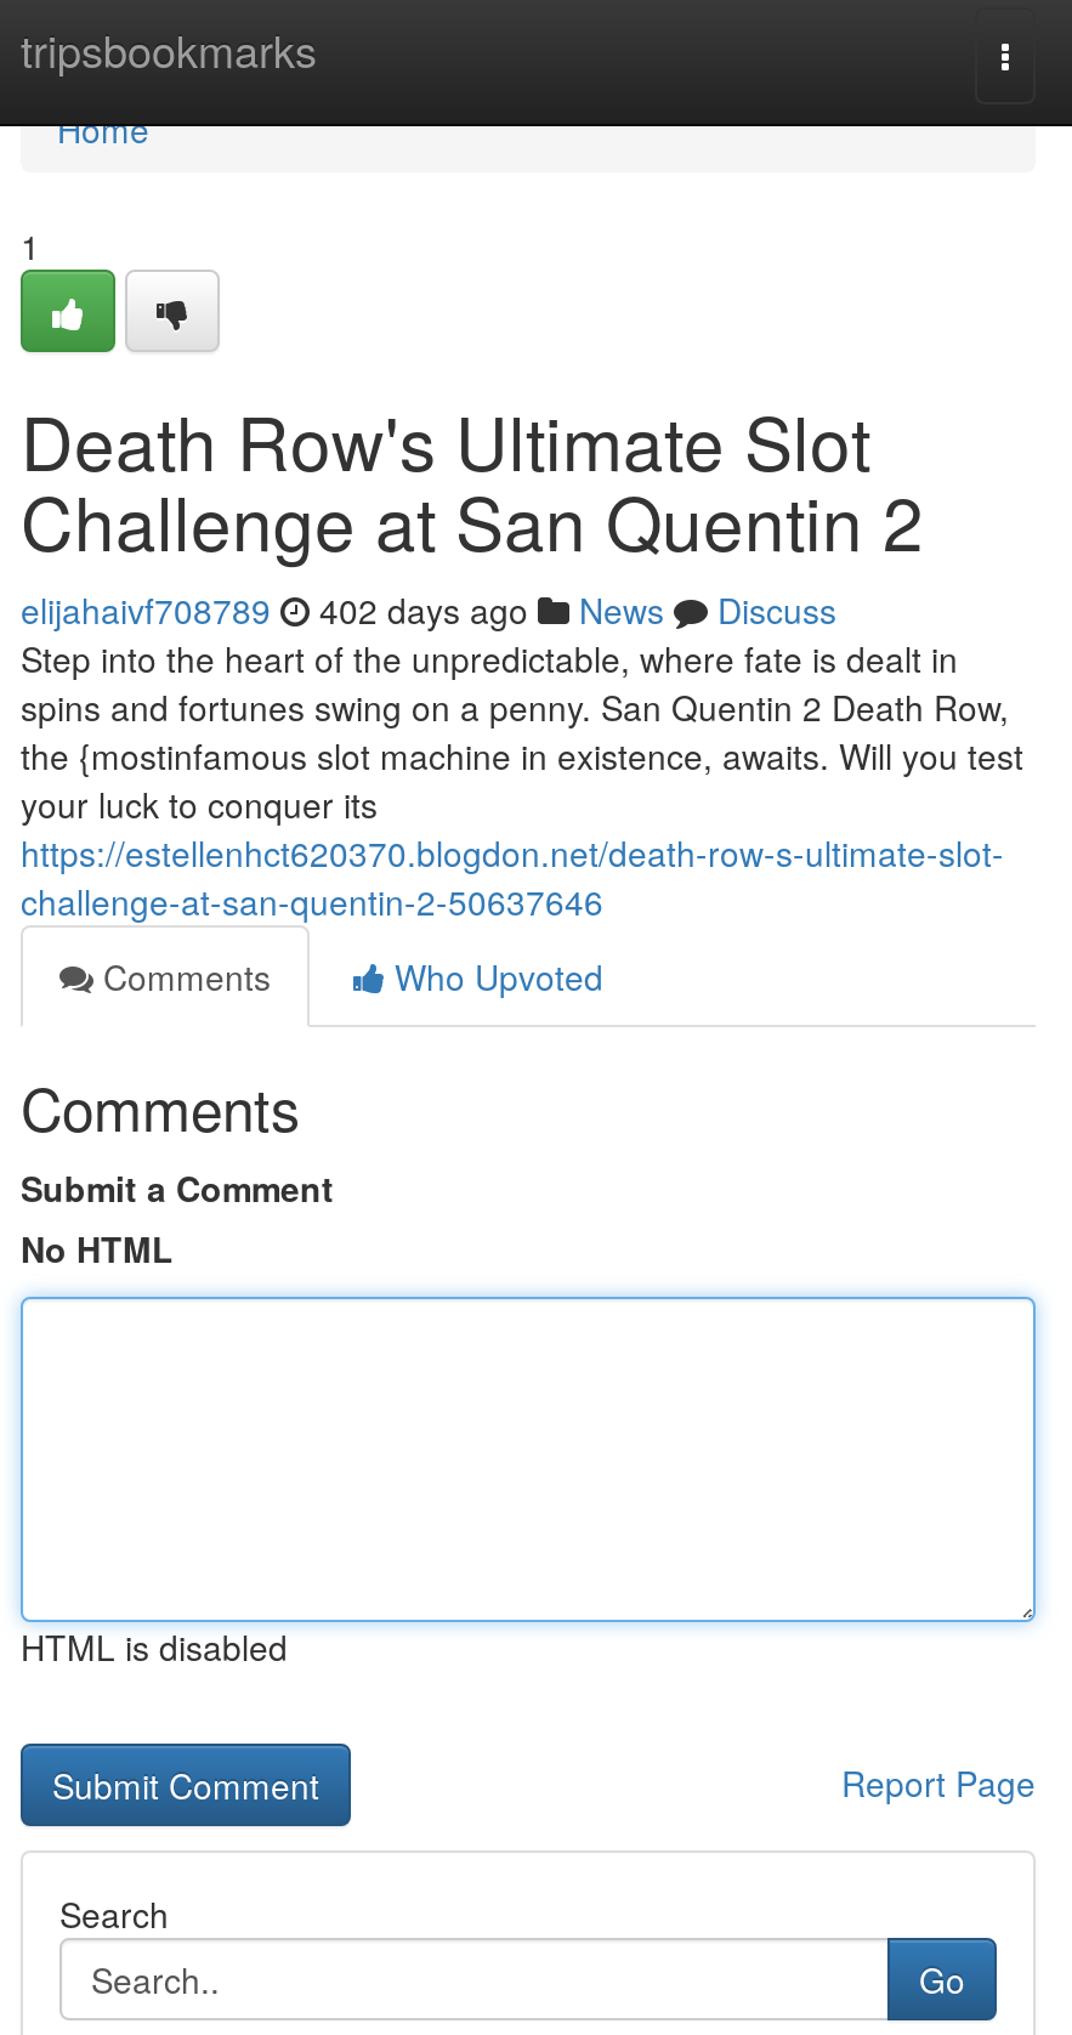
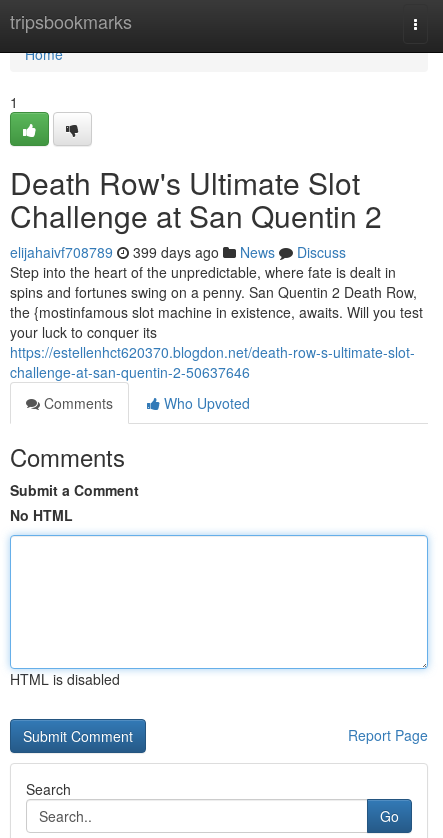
[21,585,836,634] elijahaivf708789 402 days ago News Discuss -> [10,242,346,262] elijahaivf708789 399 days ago News Discuss

